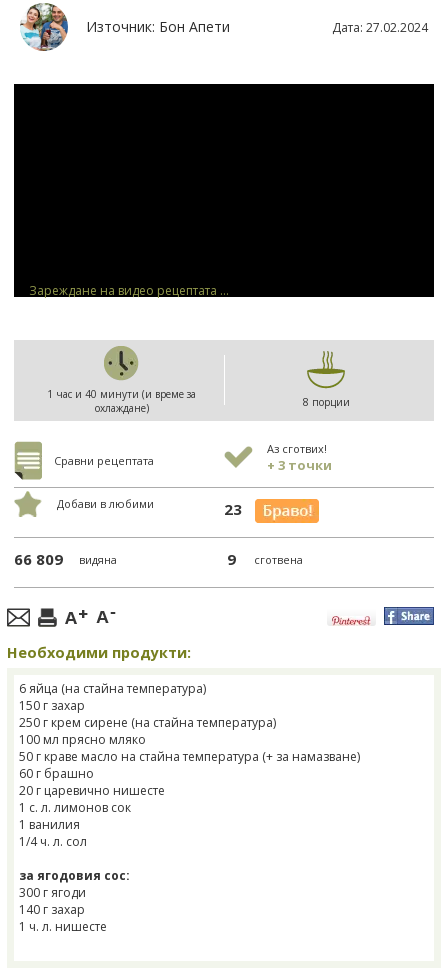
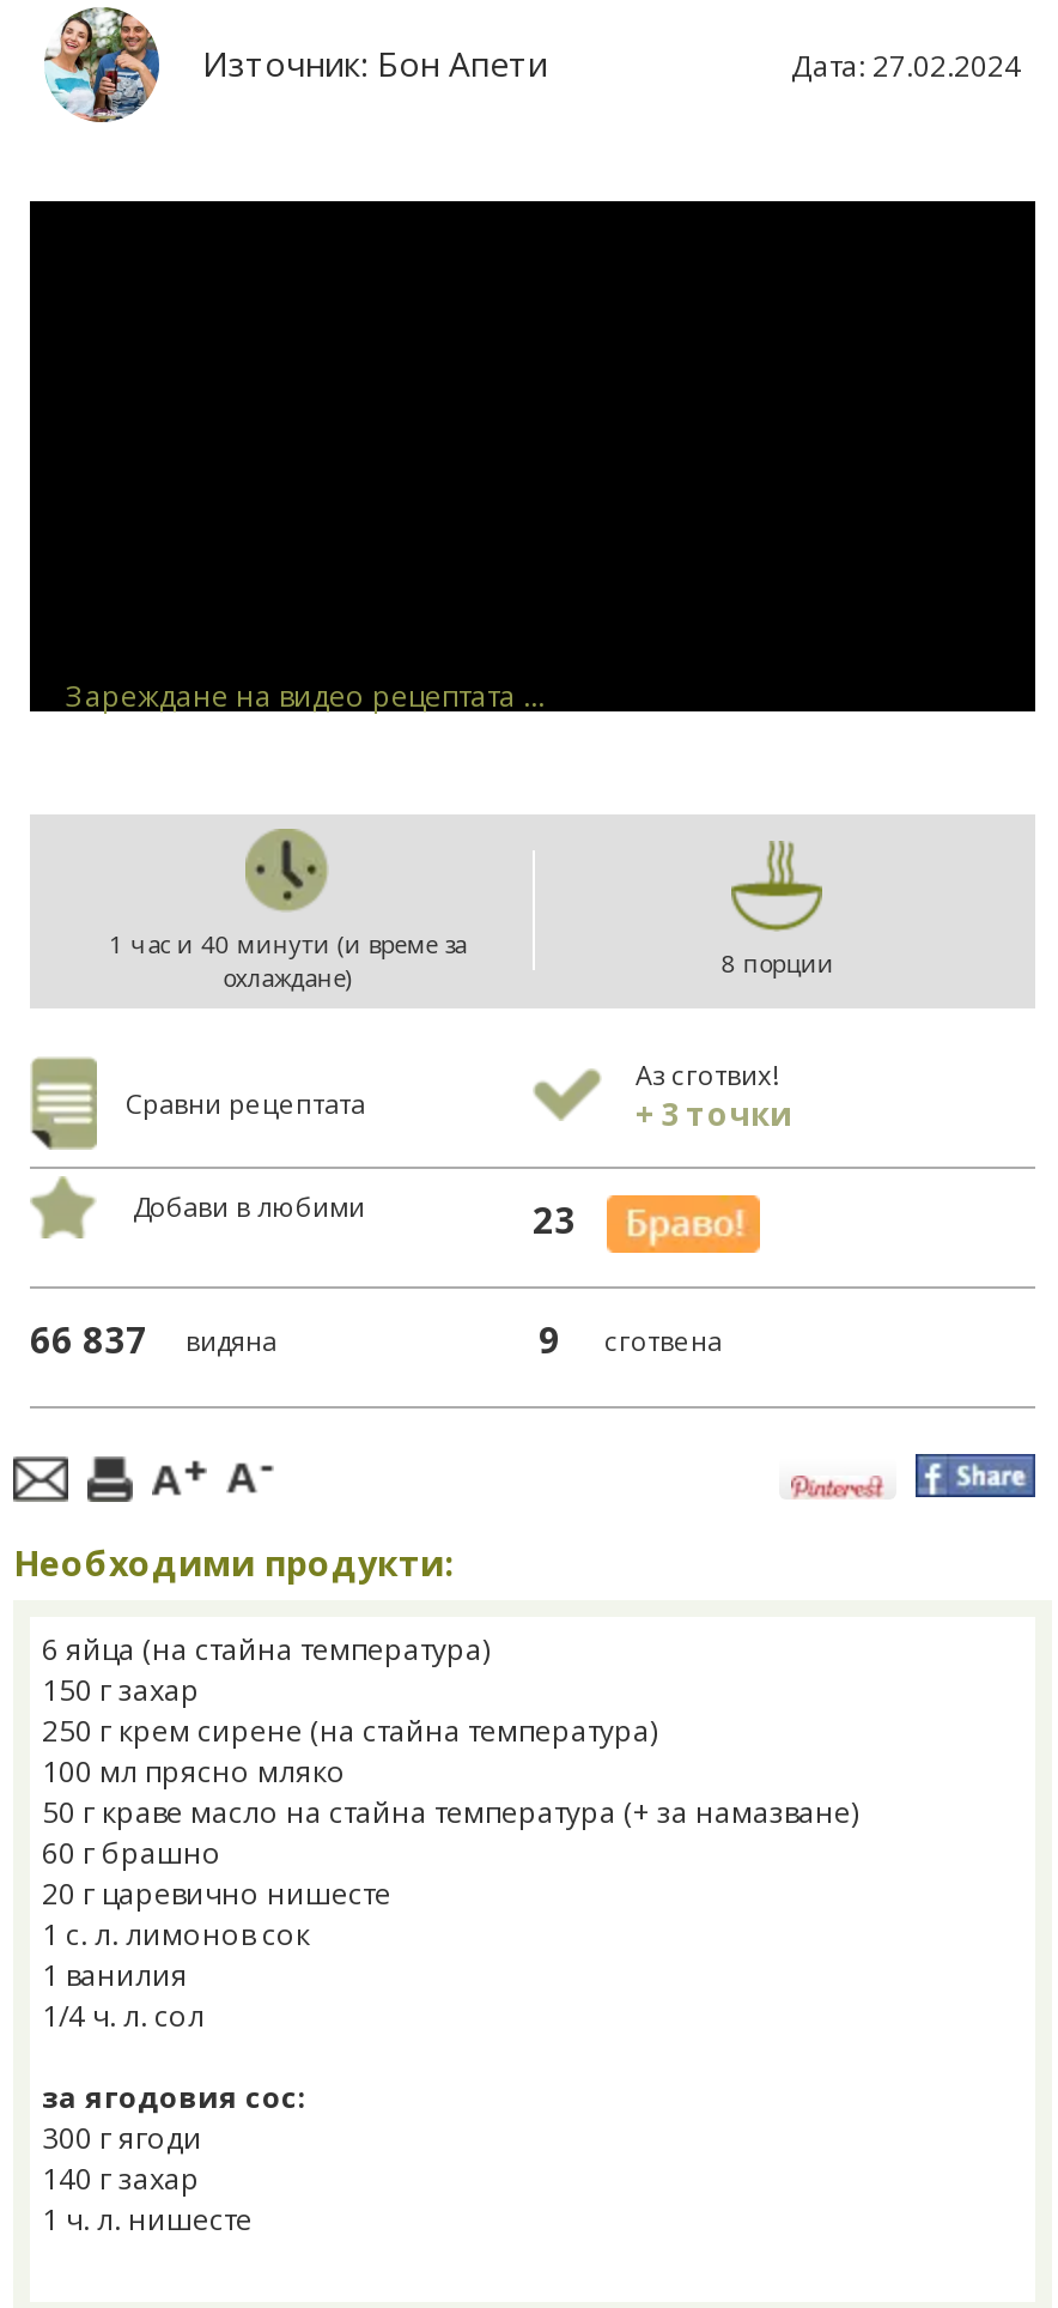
[14,549,117,569] 66 809 видяна -> [30,1315,276,1363] 66 837 видяна

